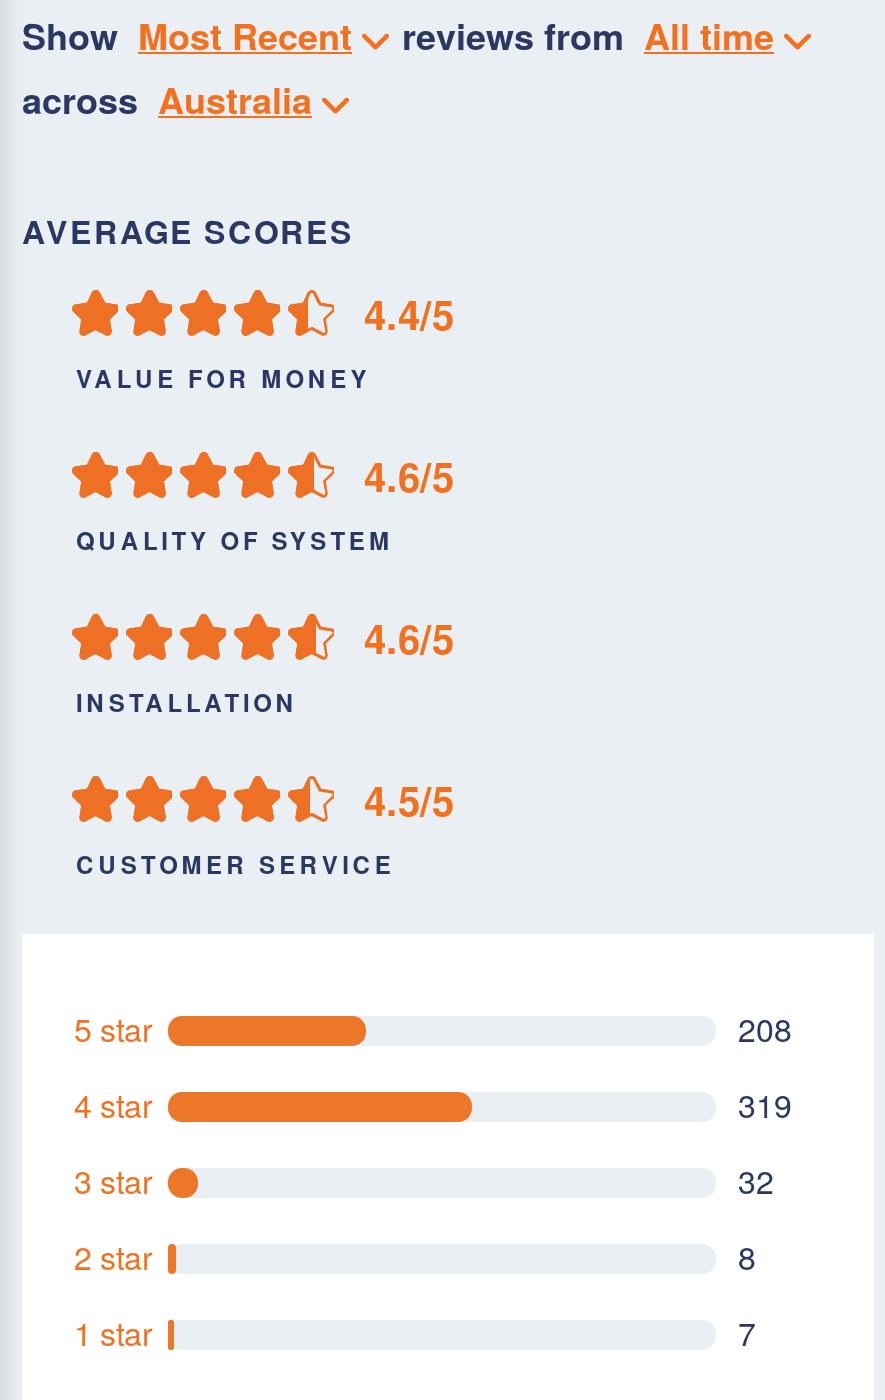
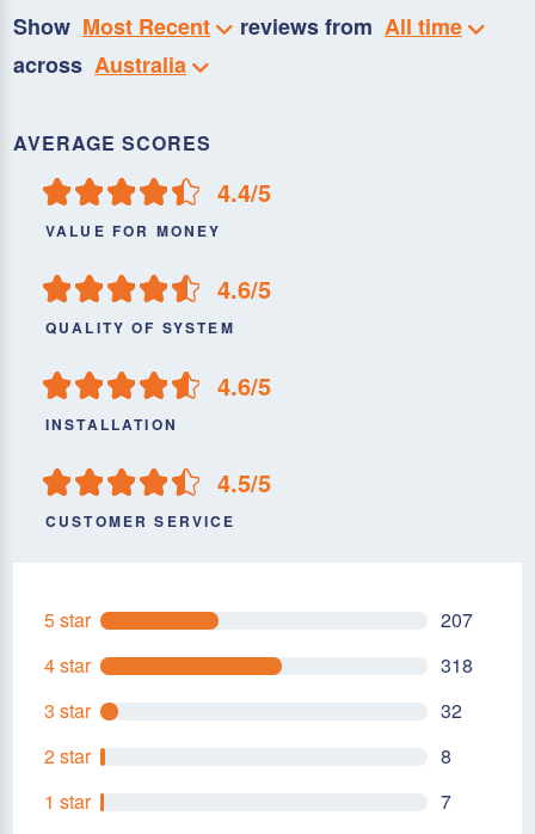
[738,1005,792,1051] 208 -> [441,605,473,633] 207
[738,1081,792,1127] 319 -> [441,651,473,678] 318

